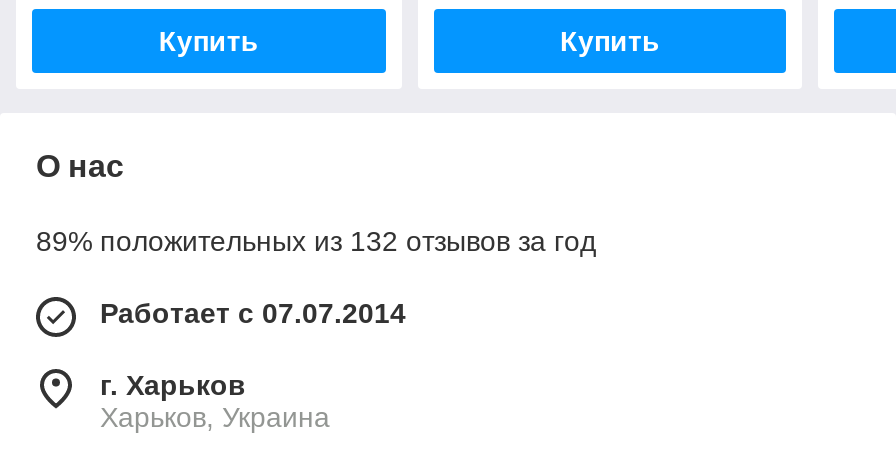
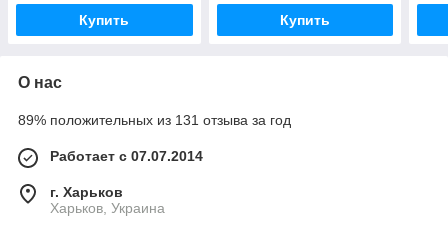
[36,225,596,257] 89% положительных из 132 отзывов за год -> [18,112,291,128] 89% положительных из 131 отзыва за год

